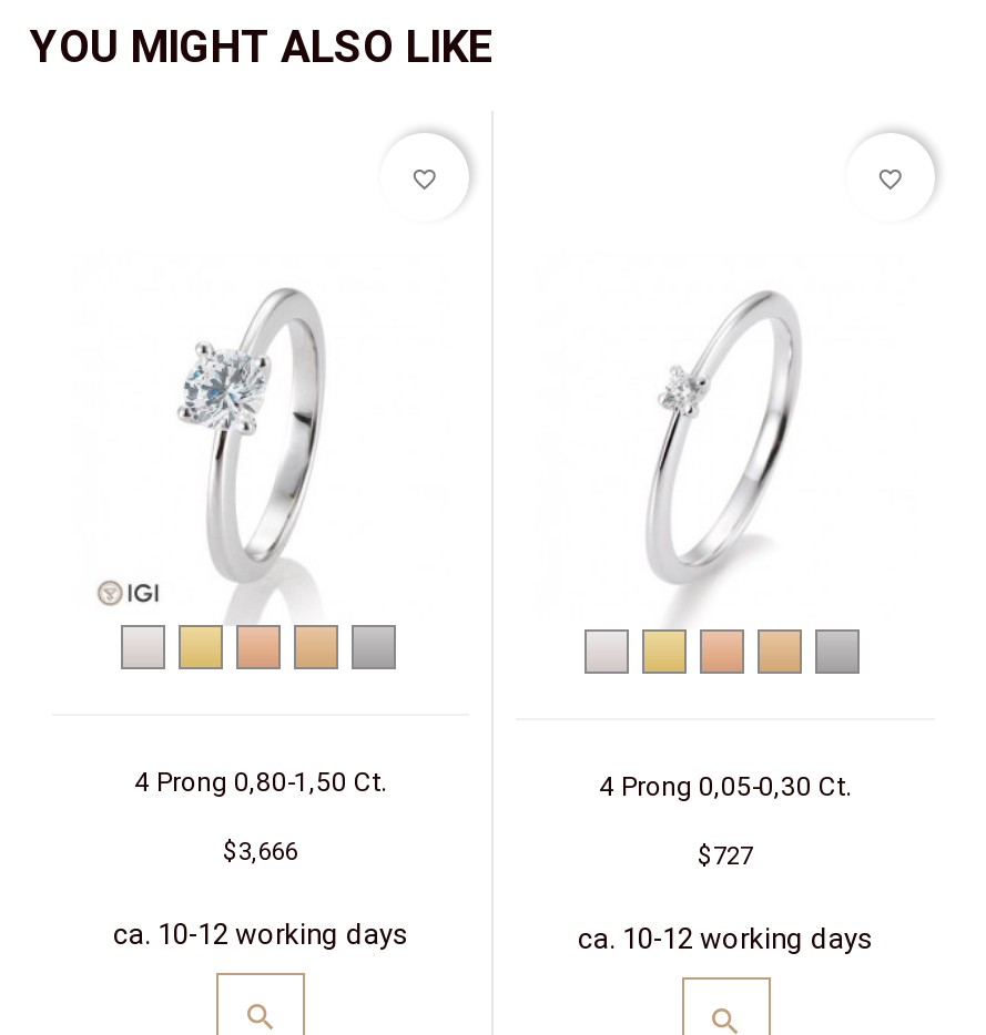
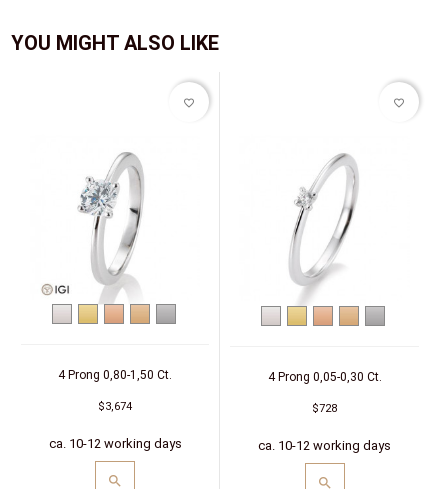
[223,839,298,868] $3,666 -> [98,400,132,413] $3,674
[698,842,753,871] $727 -> [312,402,337,415] $728

